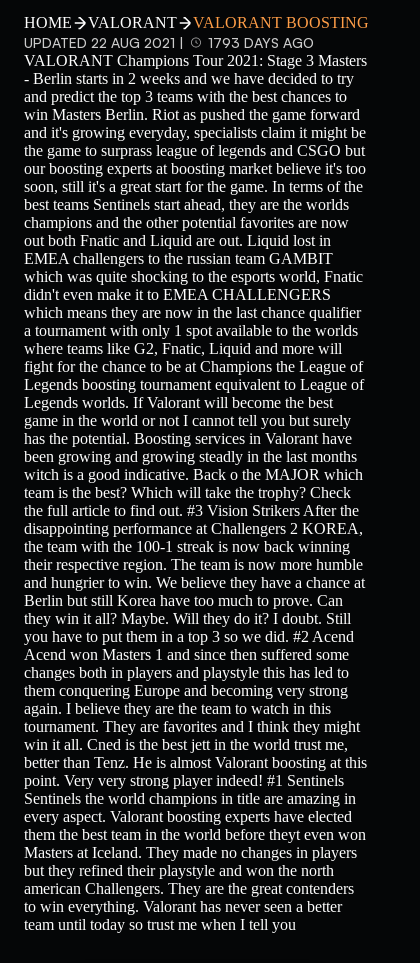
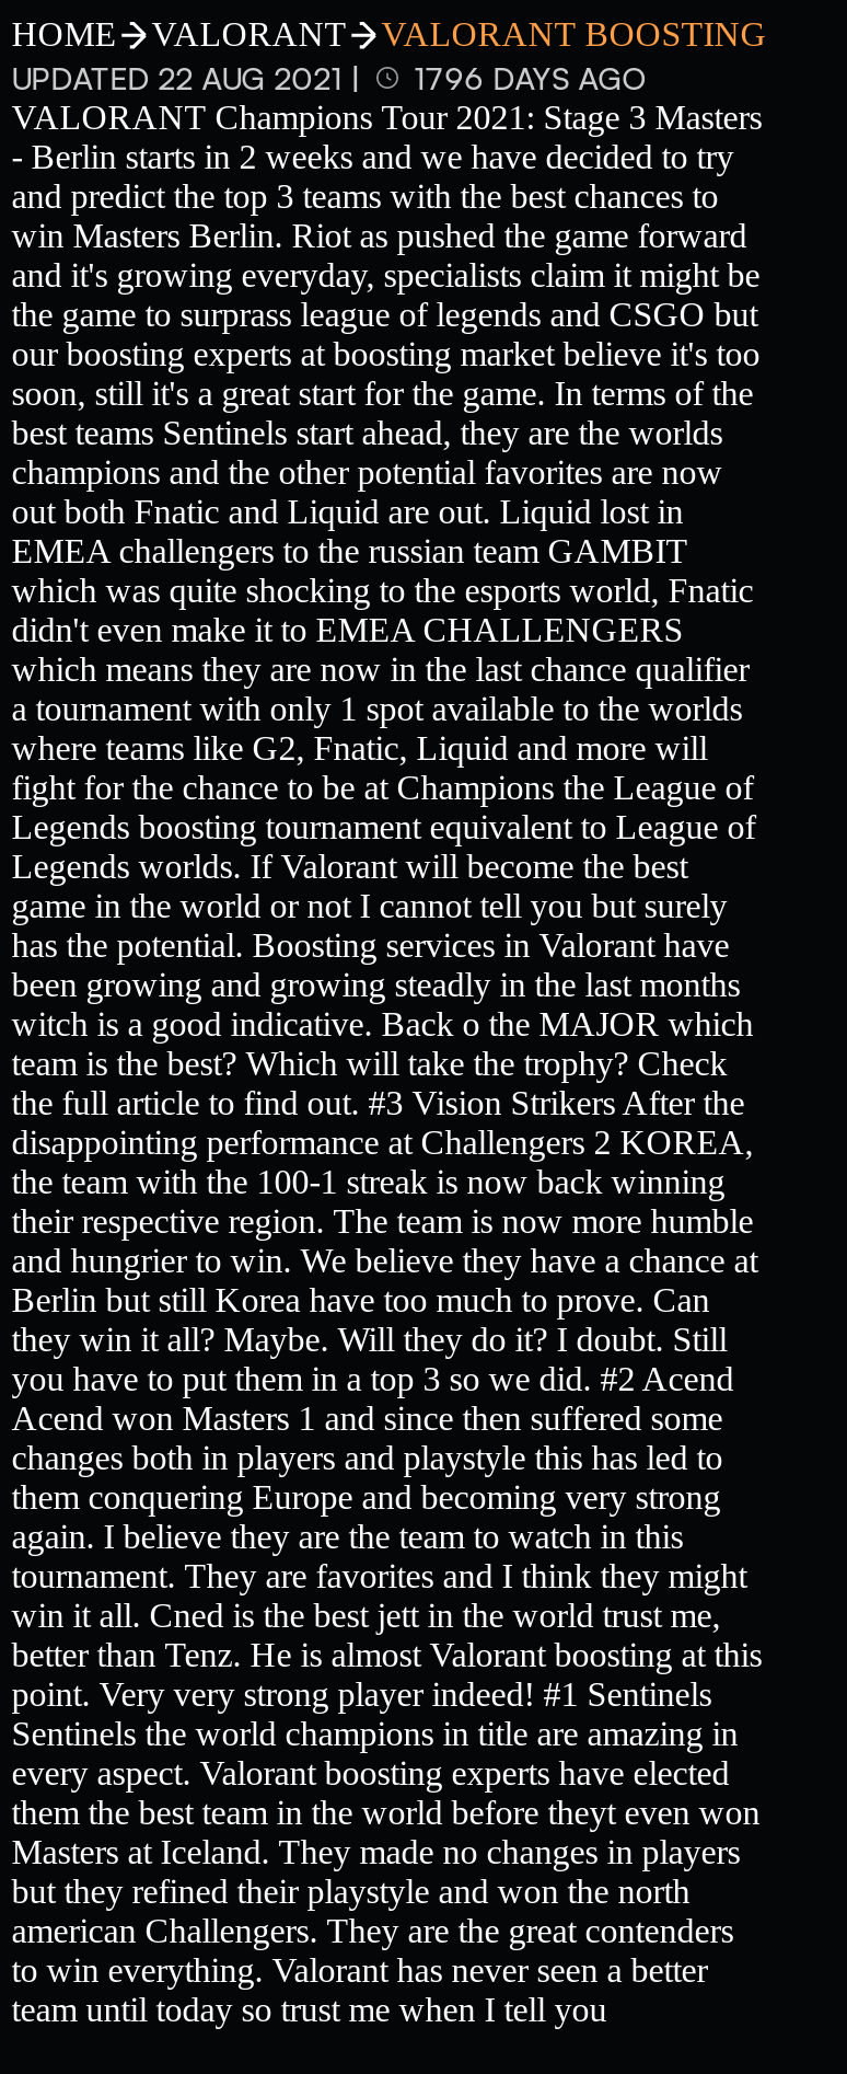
[204,34,314,51] 1793 DAYS AGO -> [405,59,646,96] 1796 DAYS AGO

